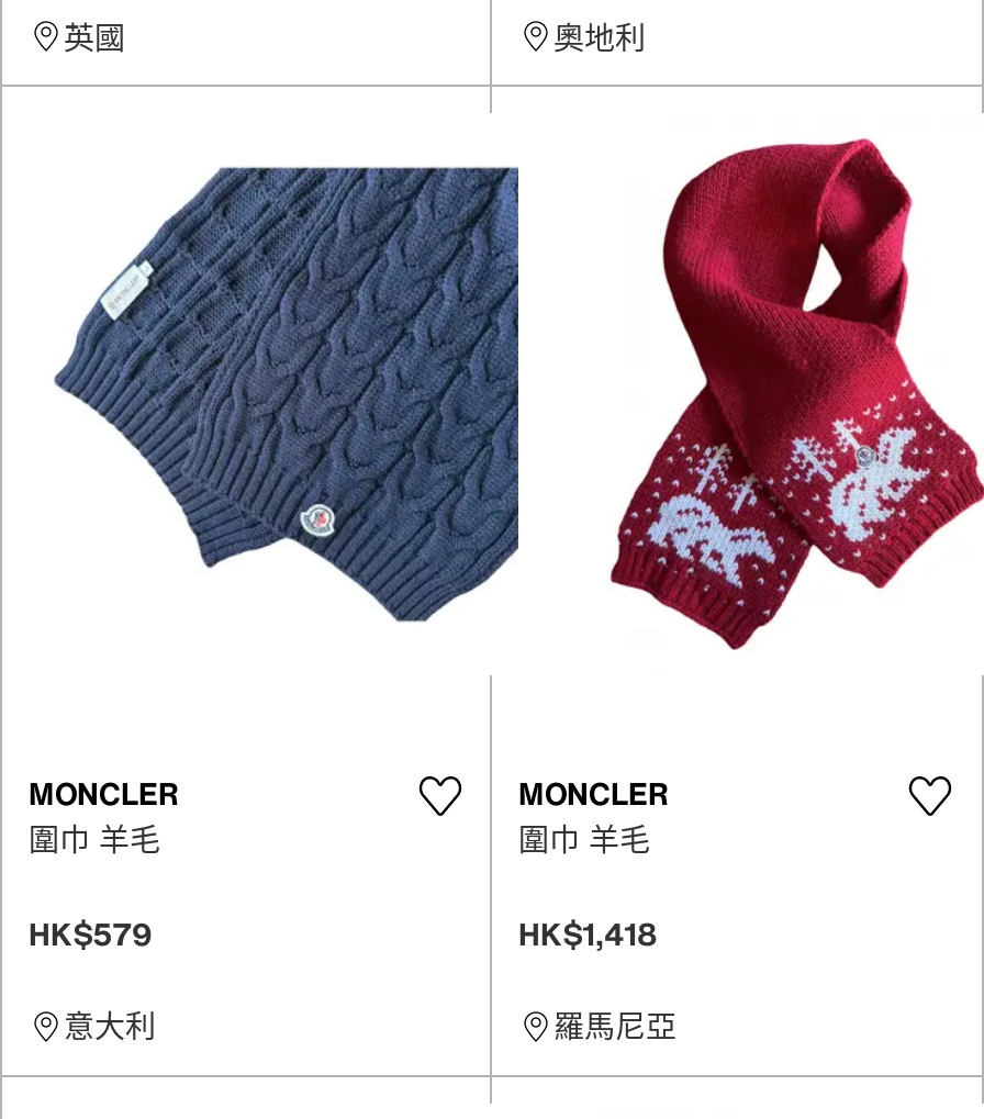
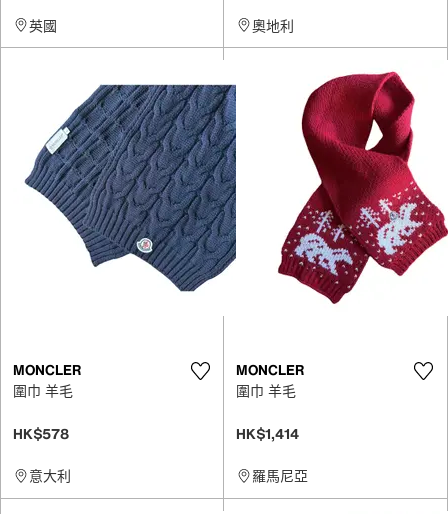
[29,911,152,958] HK$579 -> [13,423,69,444] HK$578
[518,911,657,958] HK$1,418 -> [236,423,299,444] HK$1,414

